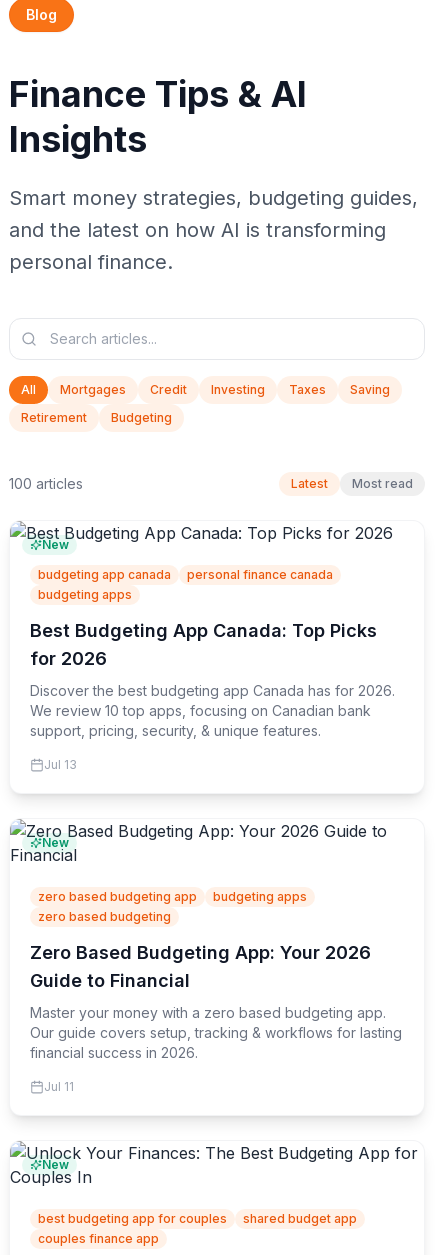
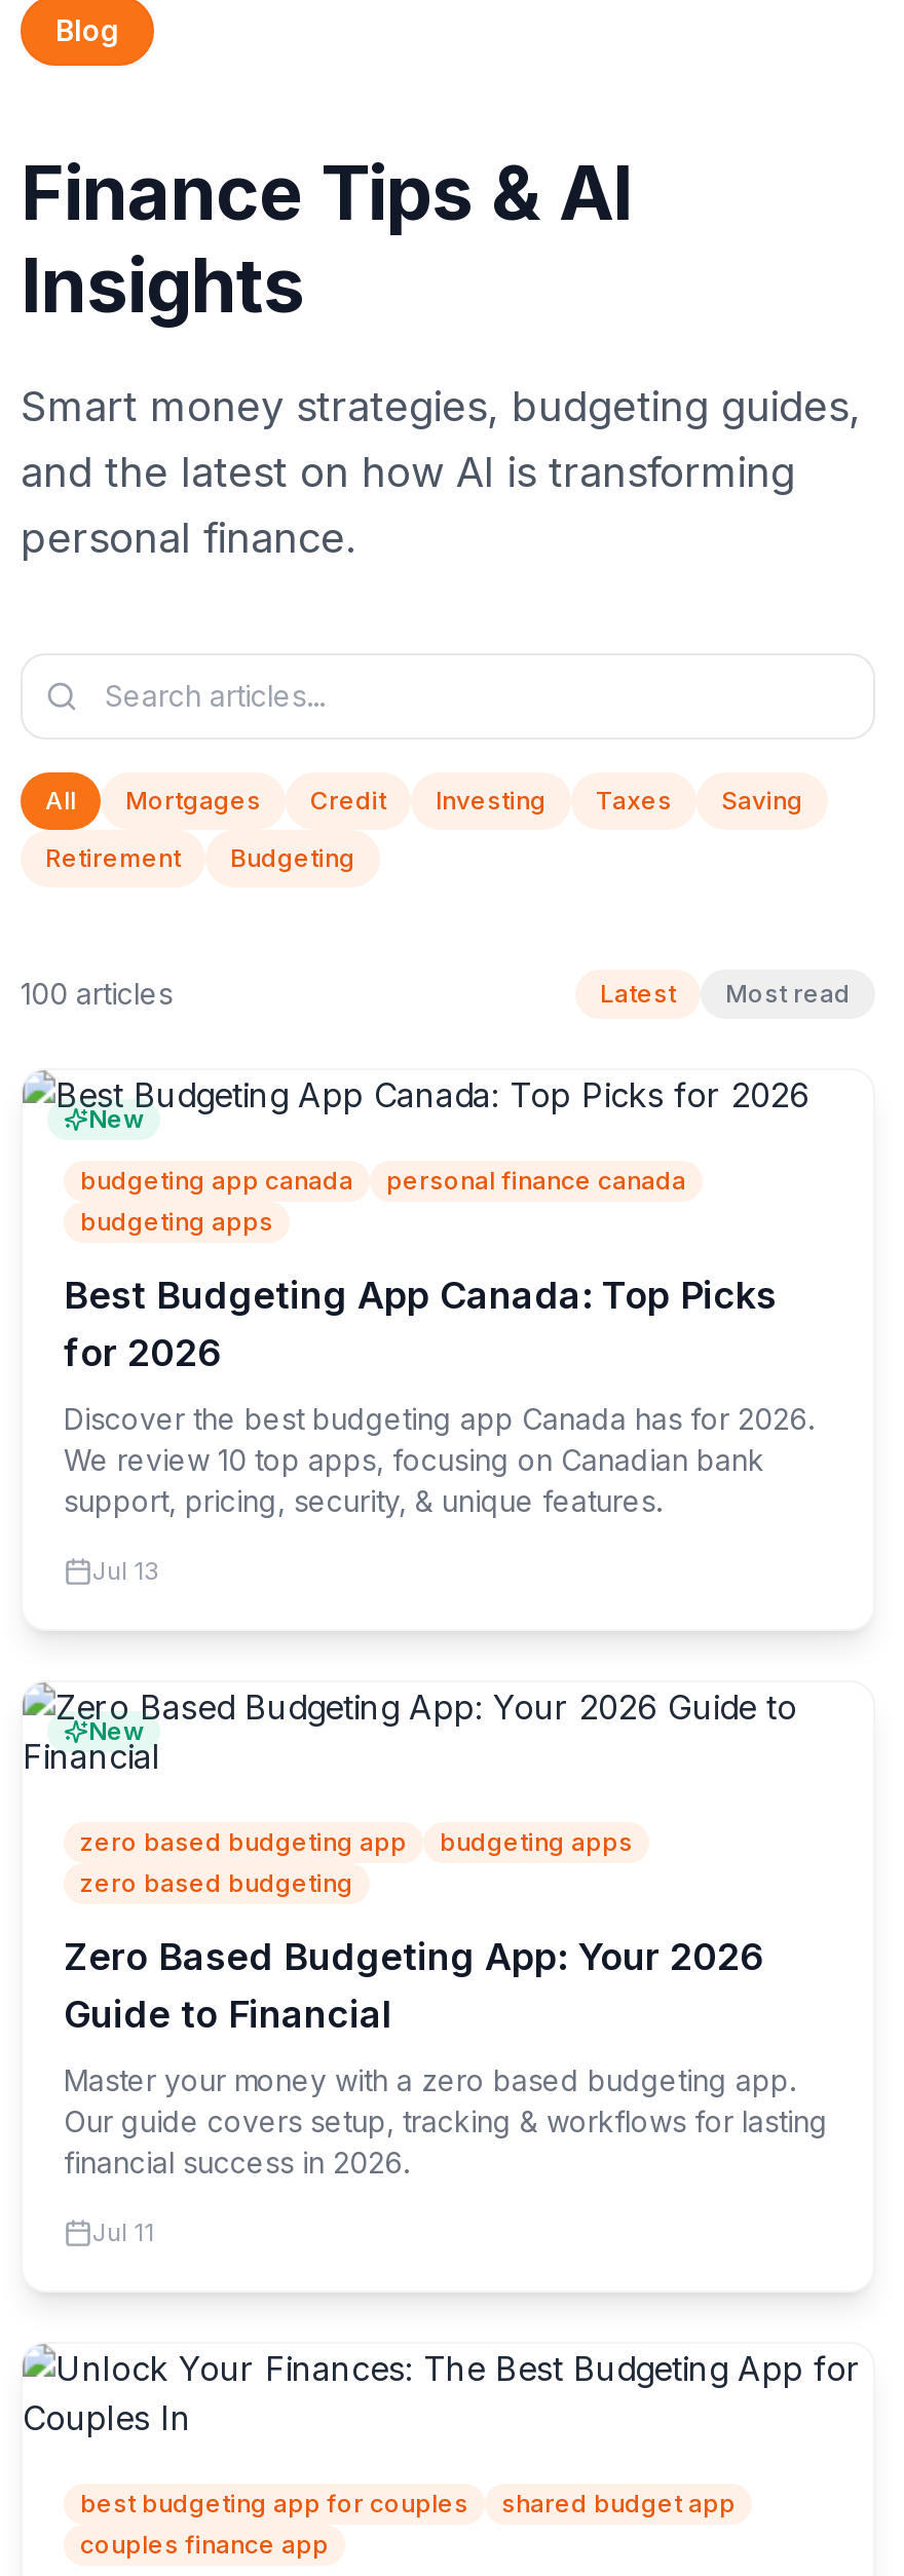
[42,1157,69,1172] New -> none

